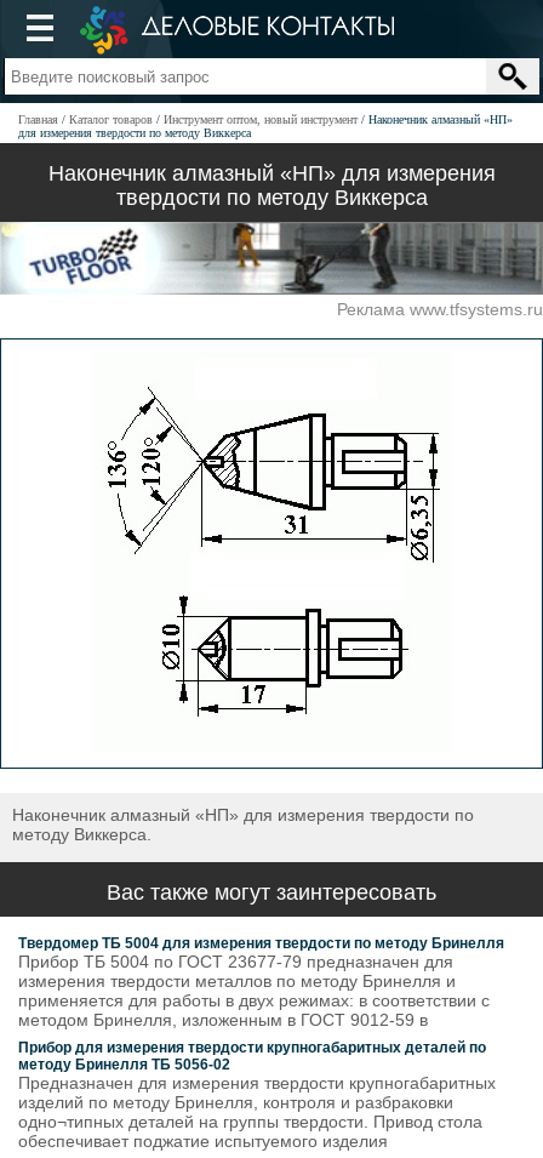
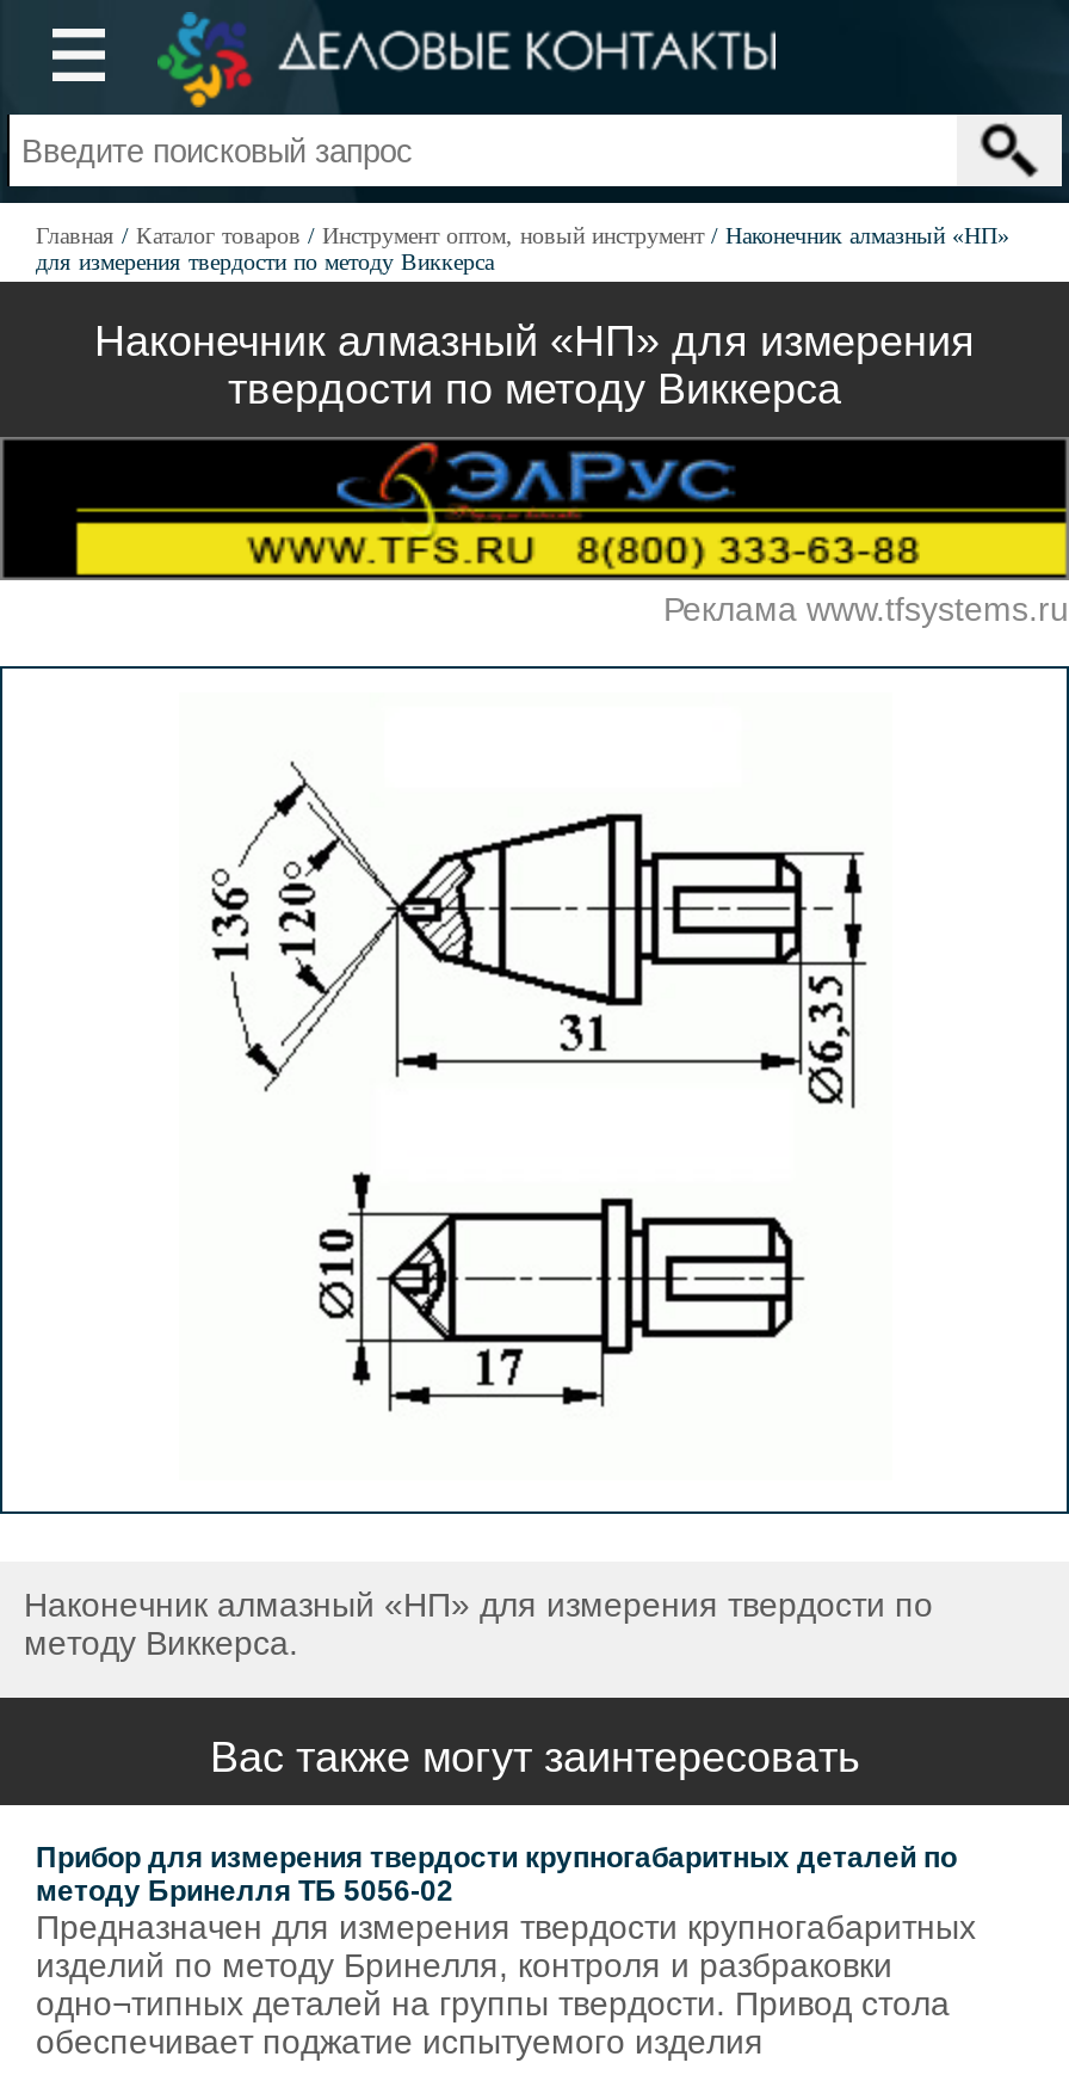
[4,221,539,295] [image] -> [7,437,1062,583] [image]
[18,935,504,1029] Твердомер ТБ 5004 для измерения твердости по методу Бринелля | Прибор ТБ 5004 по ГОСТ 23677-79 предназначен для | измерения твердости металлов по методу Бринелля и | применяется для работы в двух режимах: в соответствии с | методом Бринелля, изложенным в ГОСТ 9012-59 в -> none

